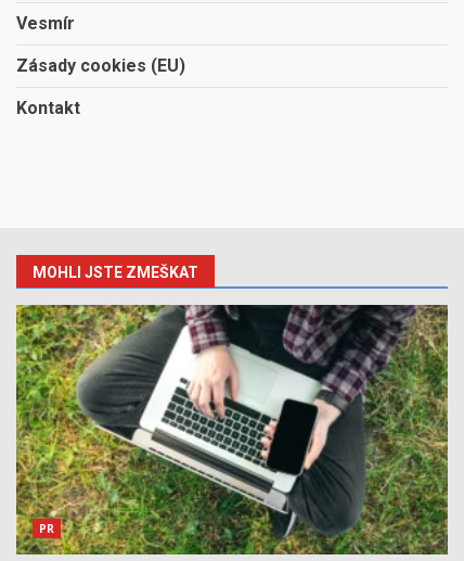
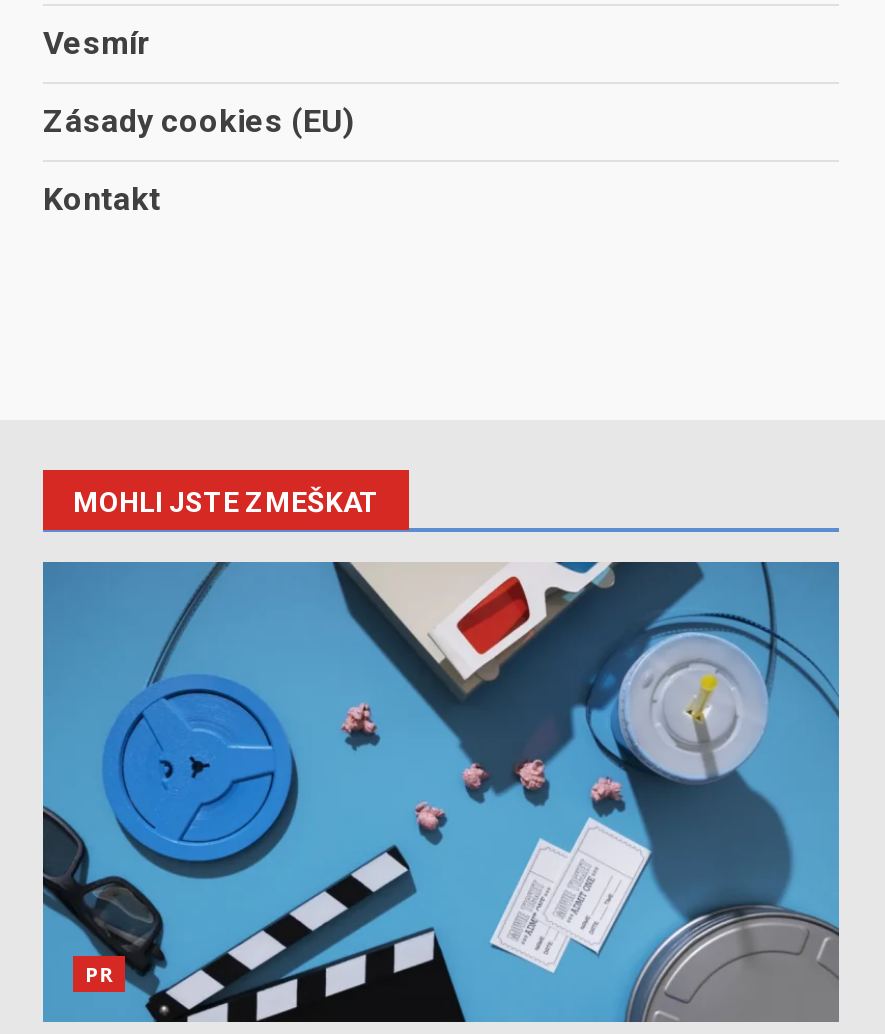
[15,304,449,556] [image] -> [41,560,841,1024] [image]

